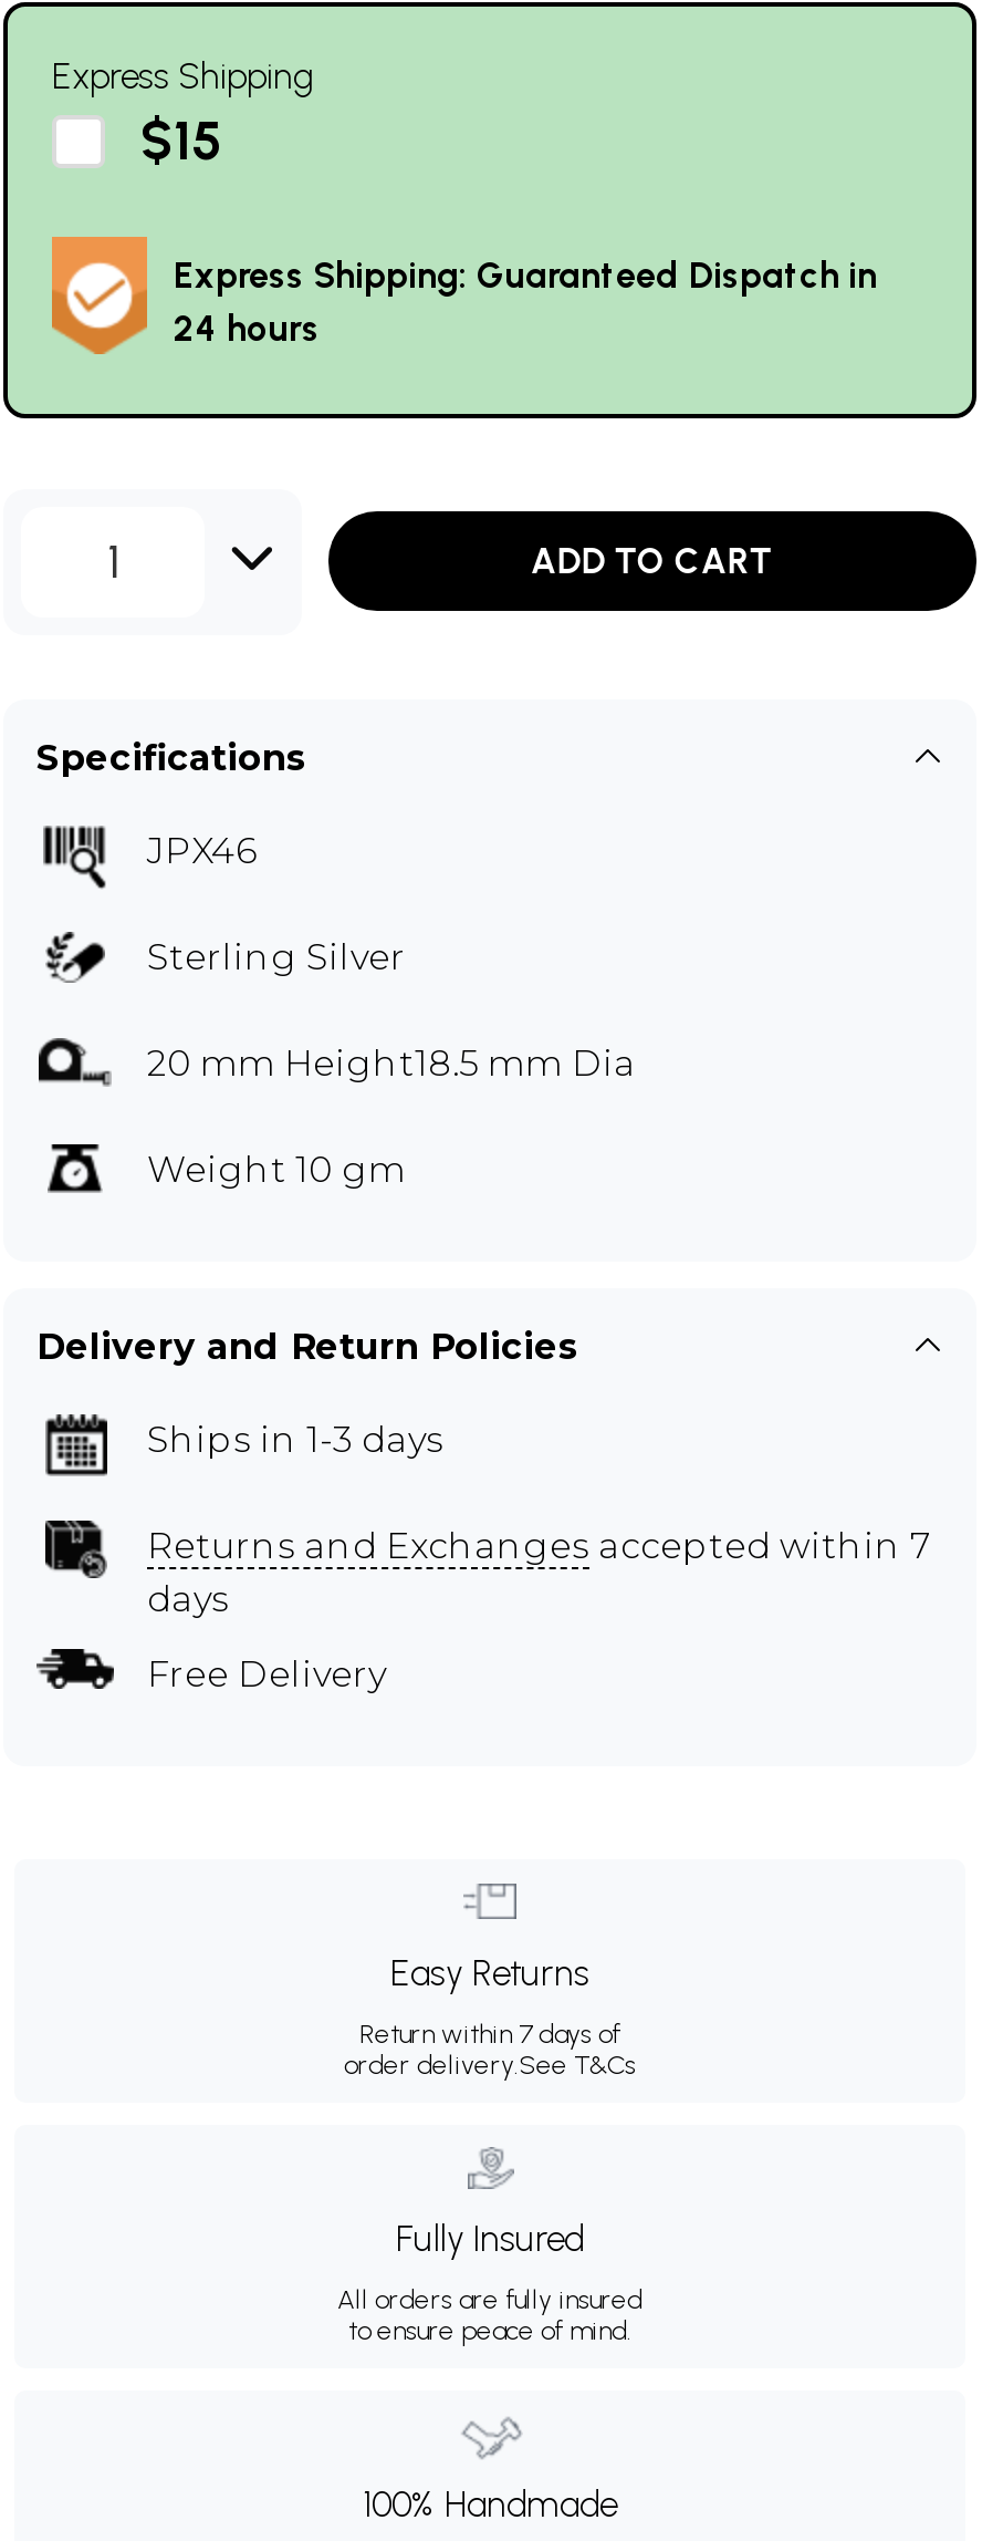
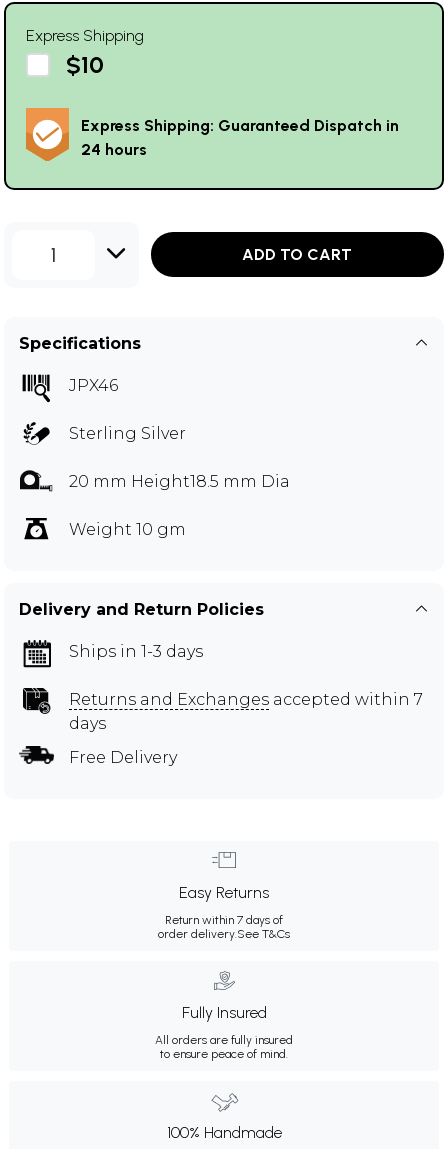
[140,110,222,174] $15 -> [66,50,104,79] $10

